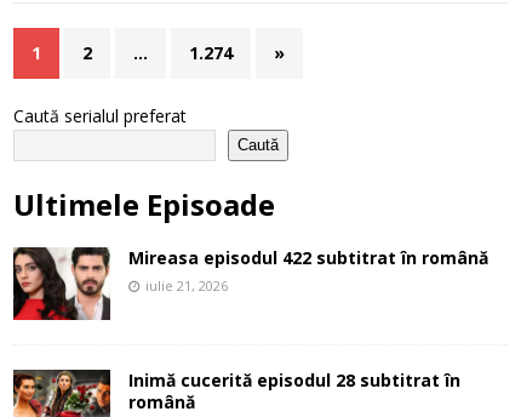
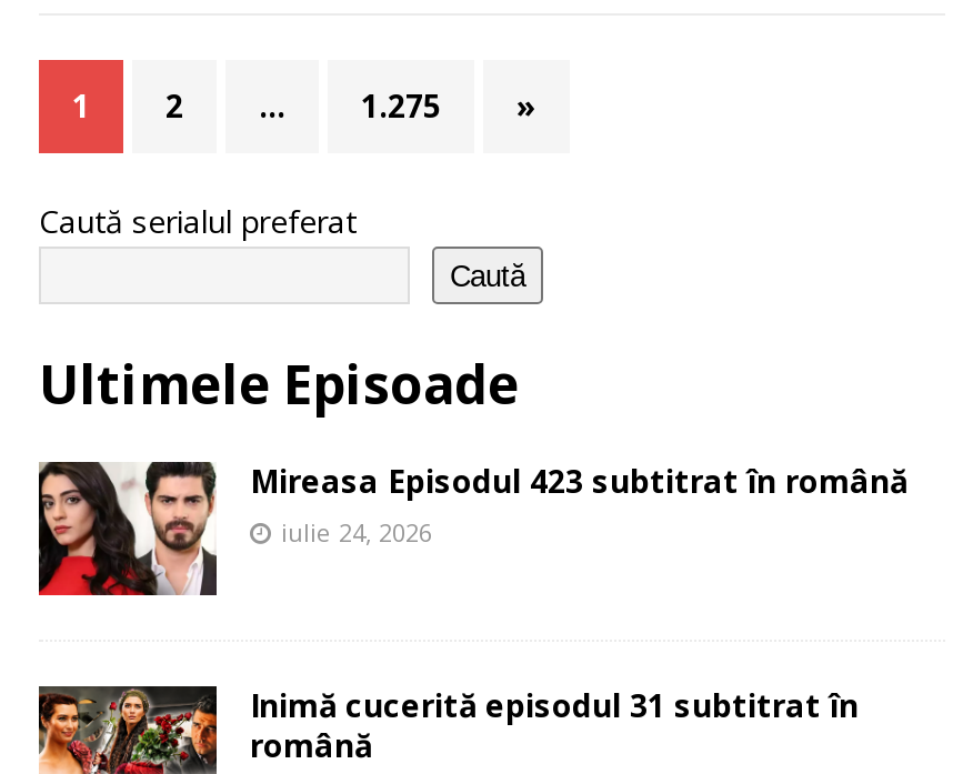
[189,41,233,64] 1.274 -> [361,84,441,127] 1.275
[128,245,488,269] Mireasa episodul 422 subtitrat în română -> [250,460,907,502] Mireasa Episodul 423 subtitrat în română
[145,276,228,294] iulie 21, 2026 -> [281,515,432,549] iulie 24, 2026
[128,368,460,391] Inimă cucerită episodul 28 subtitrat în -> [250,684,859,726] Inimă cucerită episodul 31 subtitrat în

